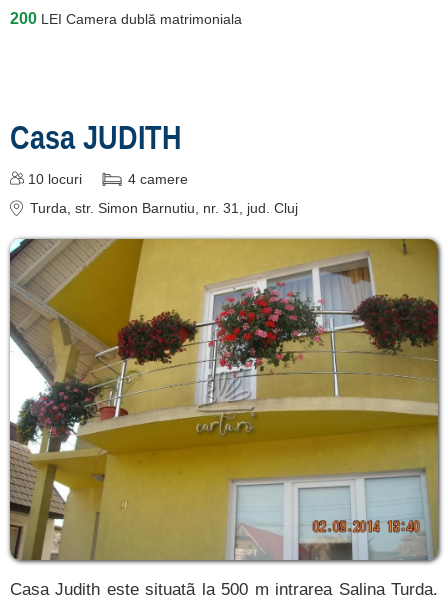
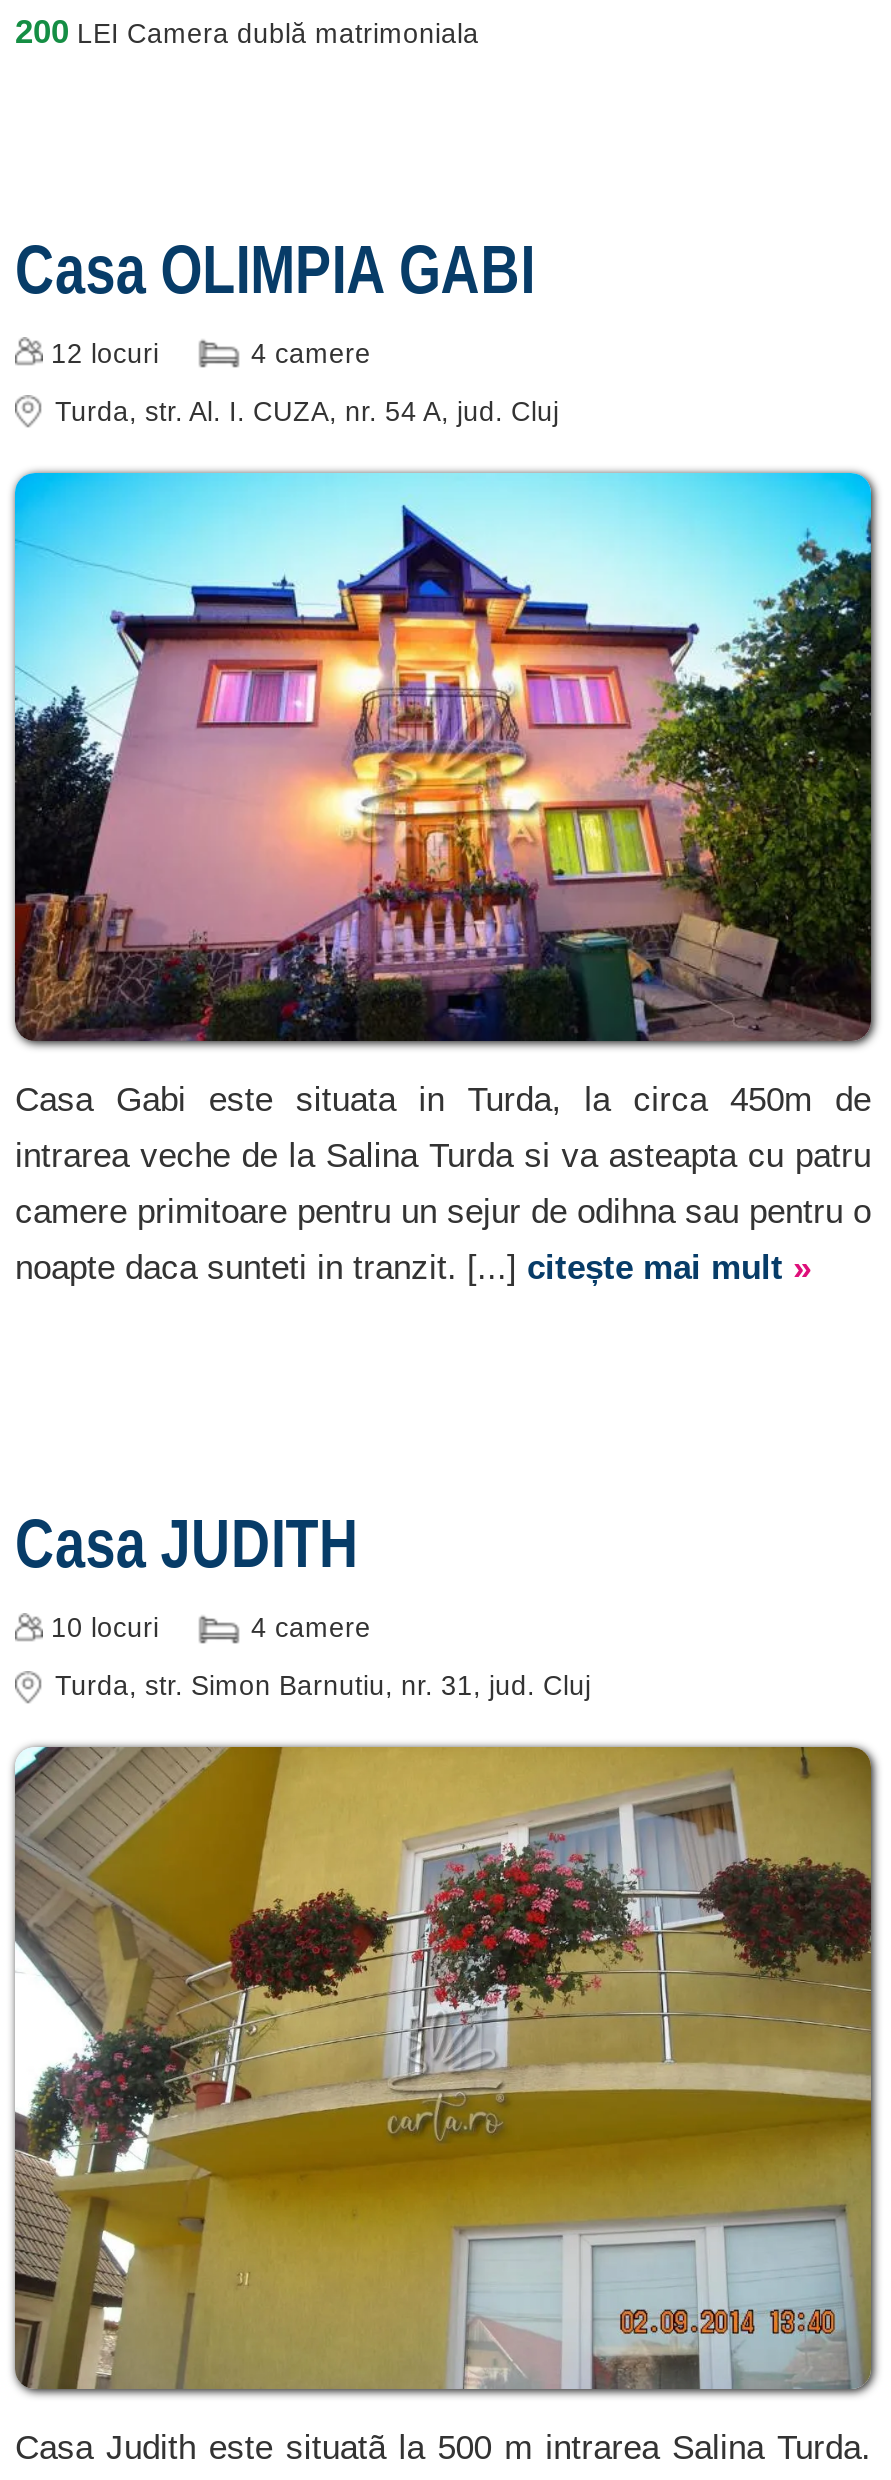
none -> [13,470,873,1288] [image] | Casa Gabi este situata in Turda, la circa 450m de | intrarea veche de la Salina Turda si va asteapta cu patru | camere primitoare pentru un sejur de odihna sau pentru o | noapte daca sunteti in tranzit. [...] citește mai mult»
none -> [15,230,559,426] Casa OLIMPIA GABI | 12 locuri | 4 camere | Turda, str. Al. I. CUZA, nr. 54 A, jud. Cluj

